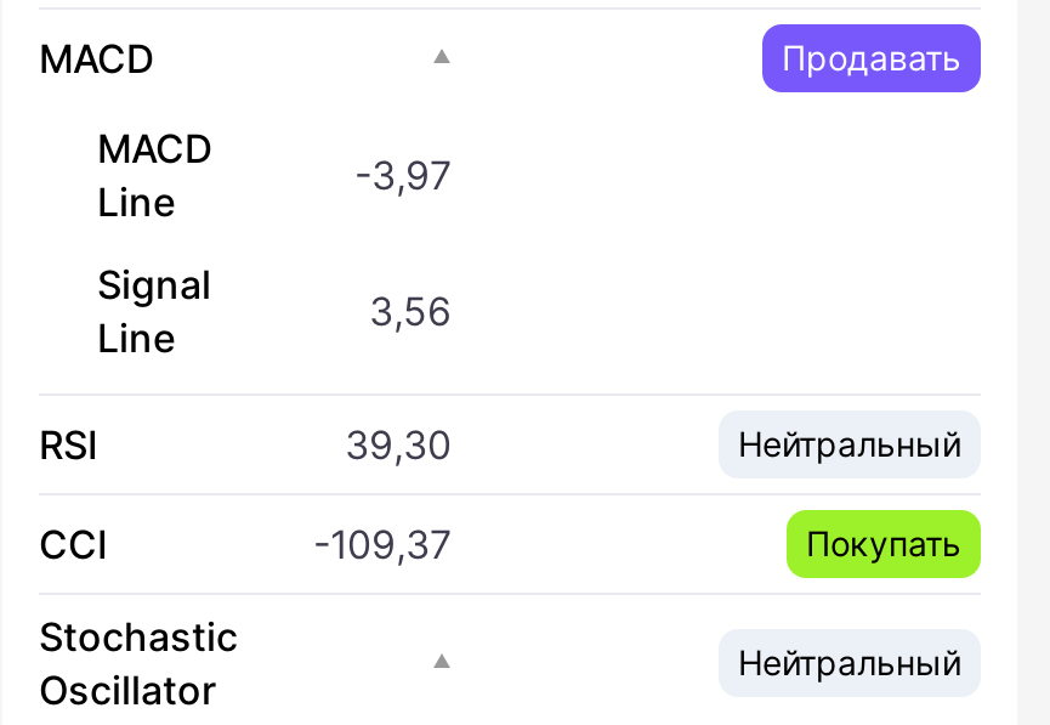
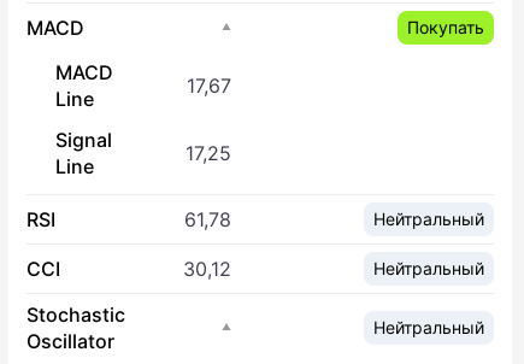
[782,35,961,77] Продавать -> [407,16,484,37] Покупать
[354,150,452,198] -3,97 -> [187,73,231,97] 17,67
[369,286,452,334] 3,56 -> [186,141,231,165] 17,25
[345,419,452,468] 39,30 -> [184,207,231,231] 61,78
[313,519,961,567] -109,37 | Покупать -> [183,256,484,280] 30,12 | Нейтральный

